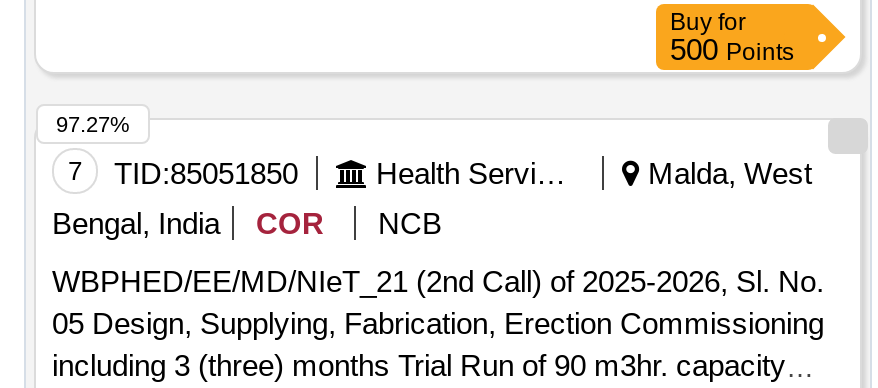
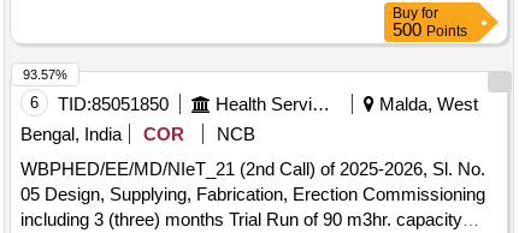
[56,112,130,136] 97.27% -> [23,67,67,82] 93.57%
[68,156,298,190] 7 TID:85051850 -> [30,94,169,114] 6 TID:85051850

